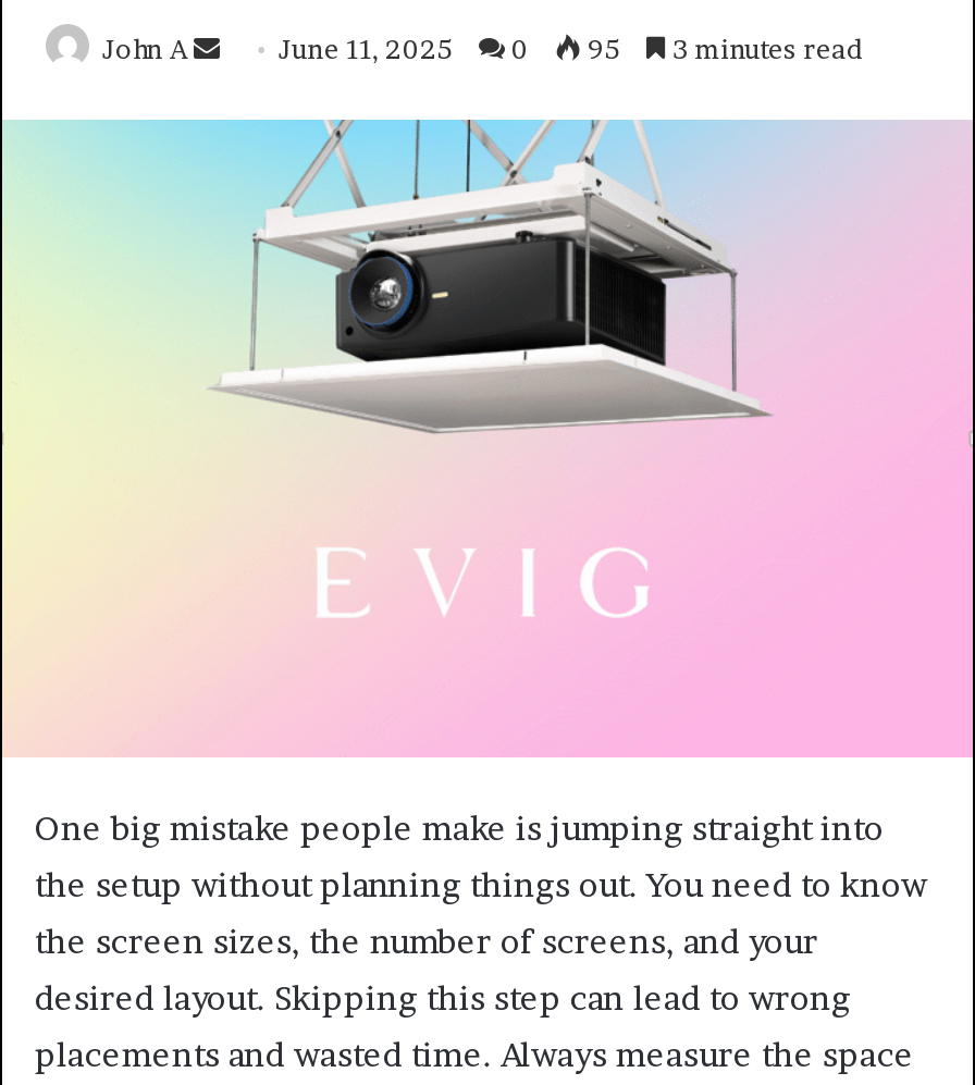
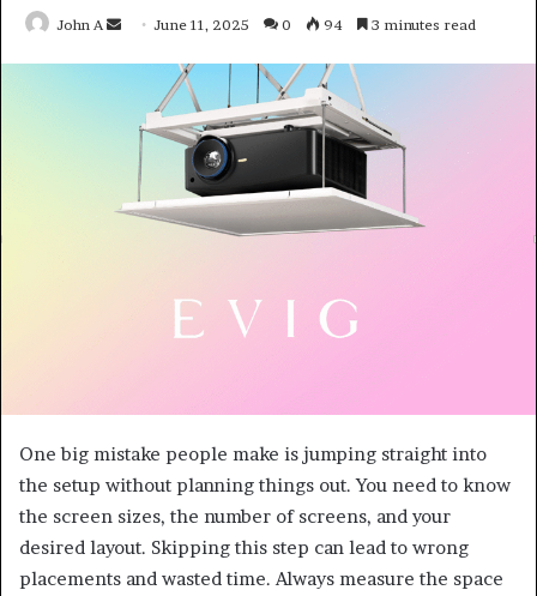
[581,32,620,64] 95 -> [320,15,343,33] 94

